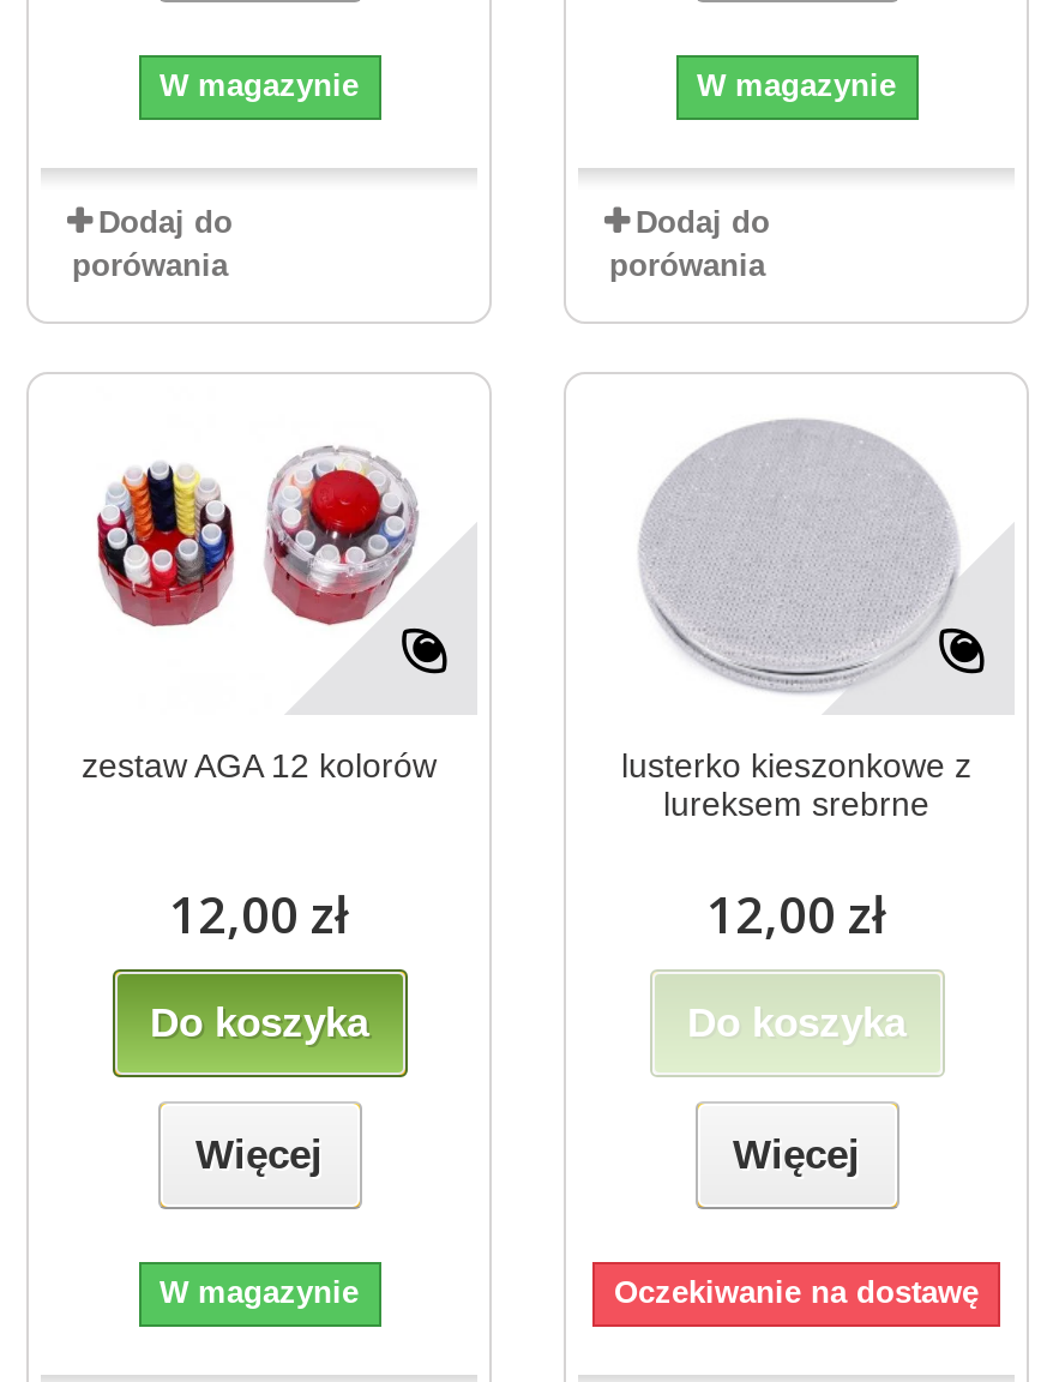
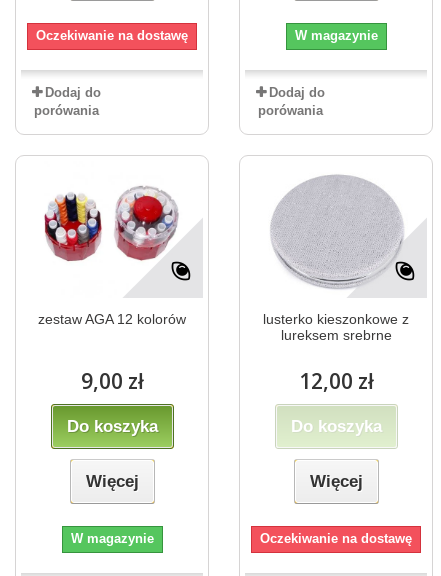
[160,67,359,103] W magazynie -> [36,28,188,43] Oczekiwanie na dostawę
[169,880,349,947] 12,00 zł -> [80,367,143,395] 9,00 zł

